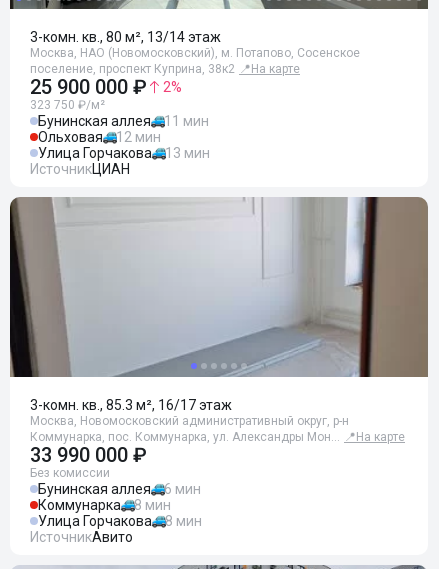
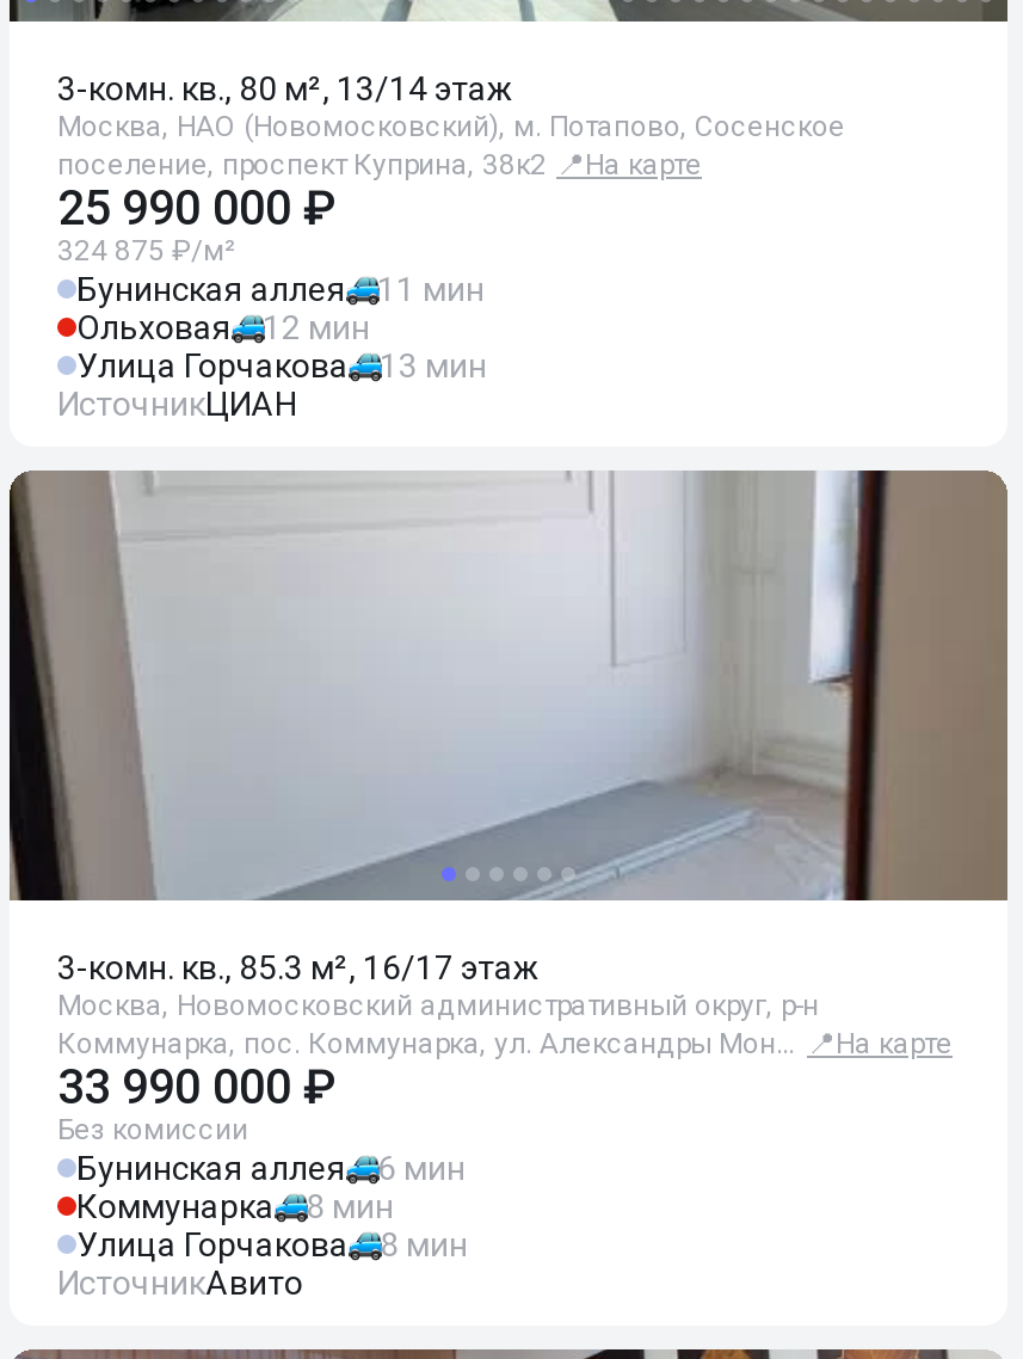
[30,75,182,112] 25 900 000 ₽ | 2% | 323 750 ₽/м² -> [57,179,337,268] 25 990 000 ₽ | 324 875 ₽/м²

